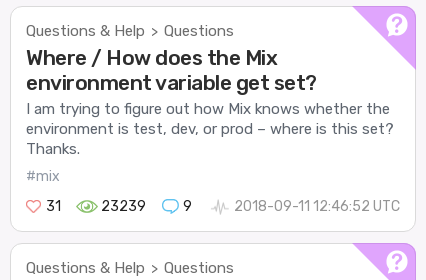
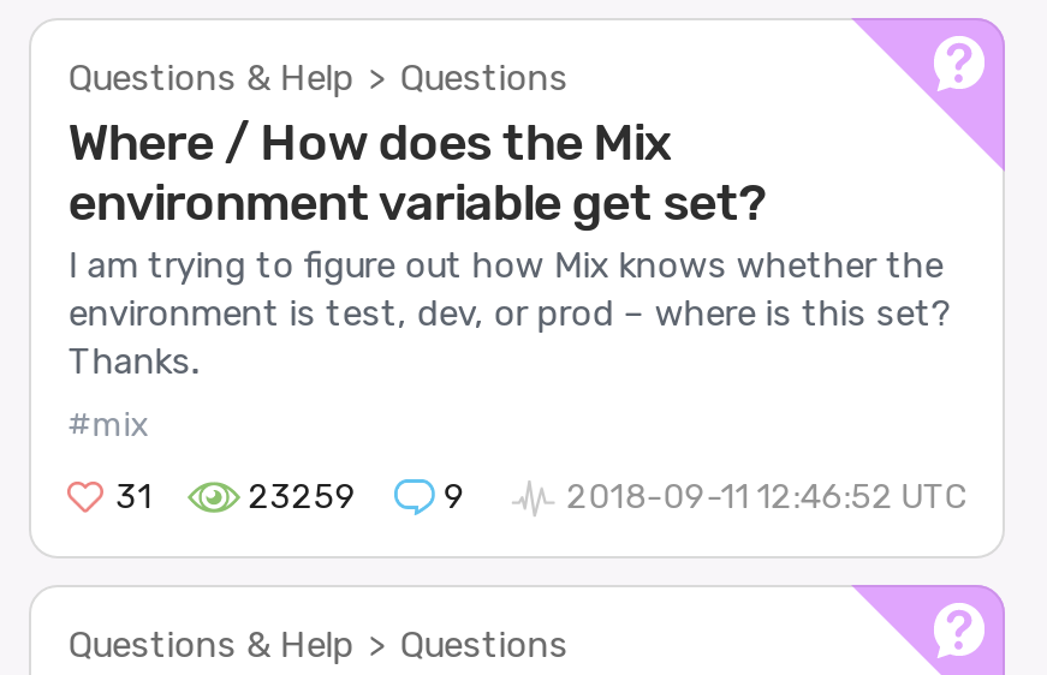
[101,198,146,215] 23239 -> [249,478,357,519] 23259

